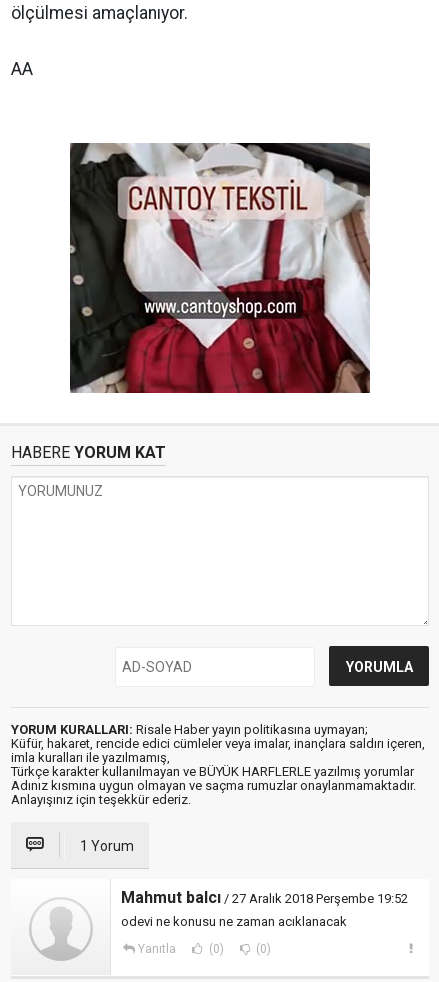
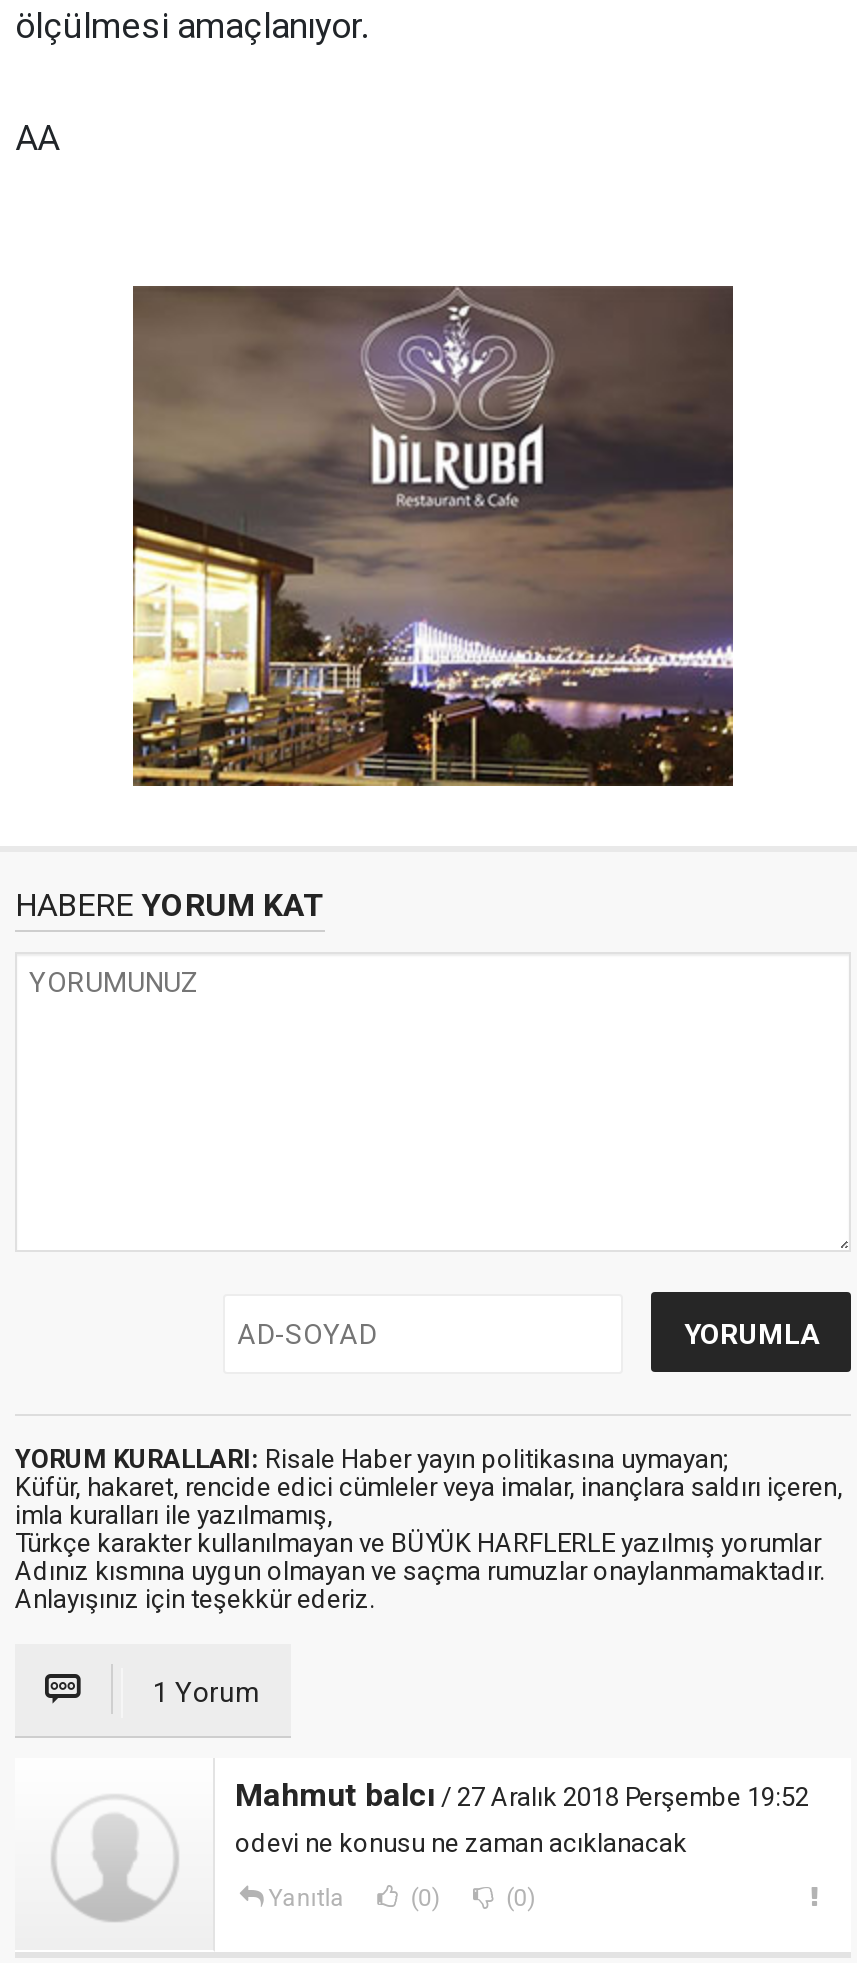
[69,142,371,394] [image] -> [131,284,735,788] [image]

